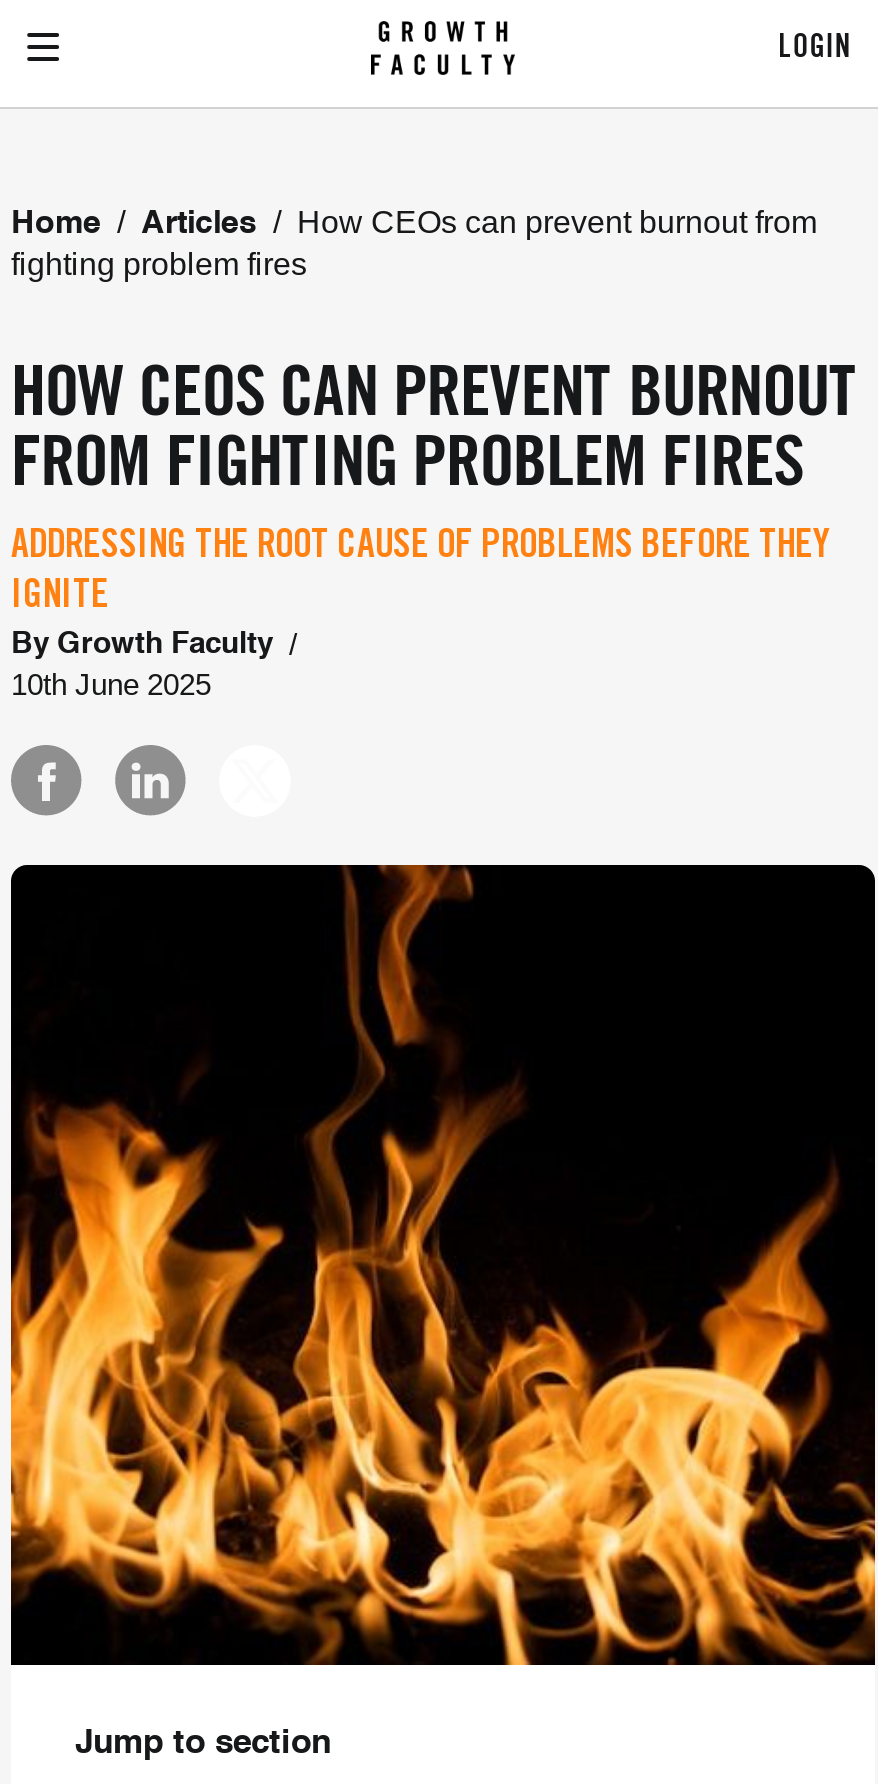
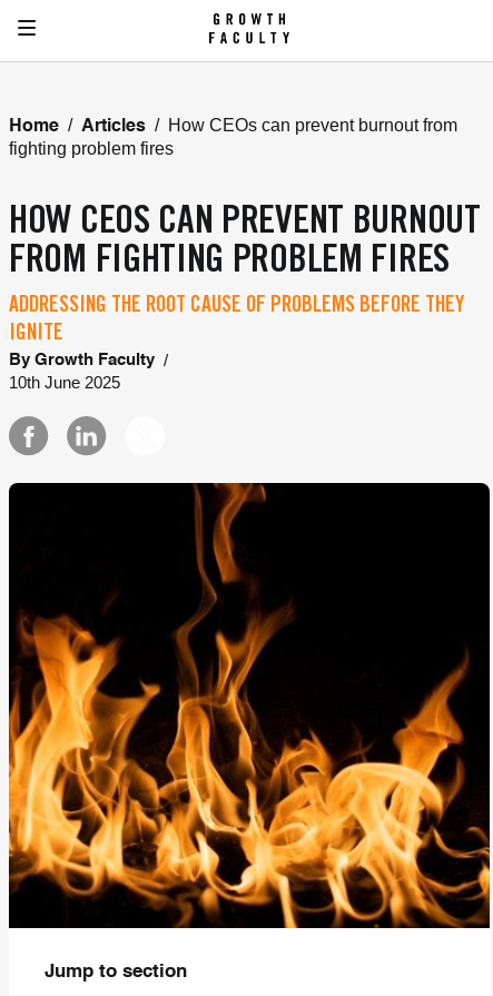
[778,32,851,64] LOGIN -> none

